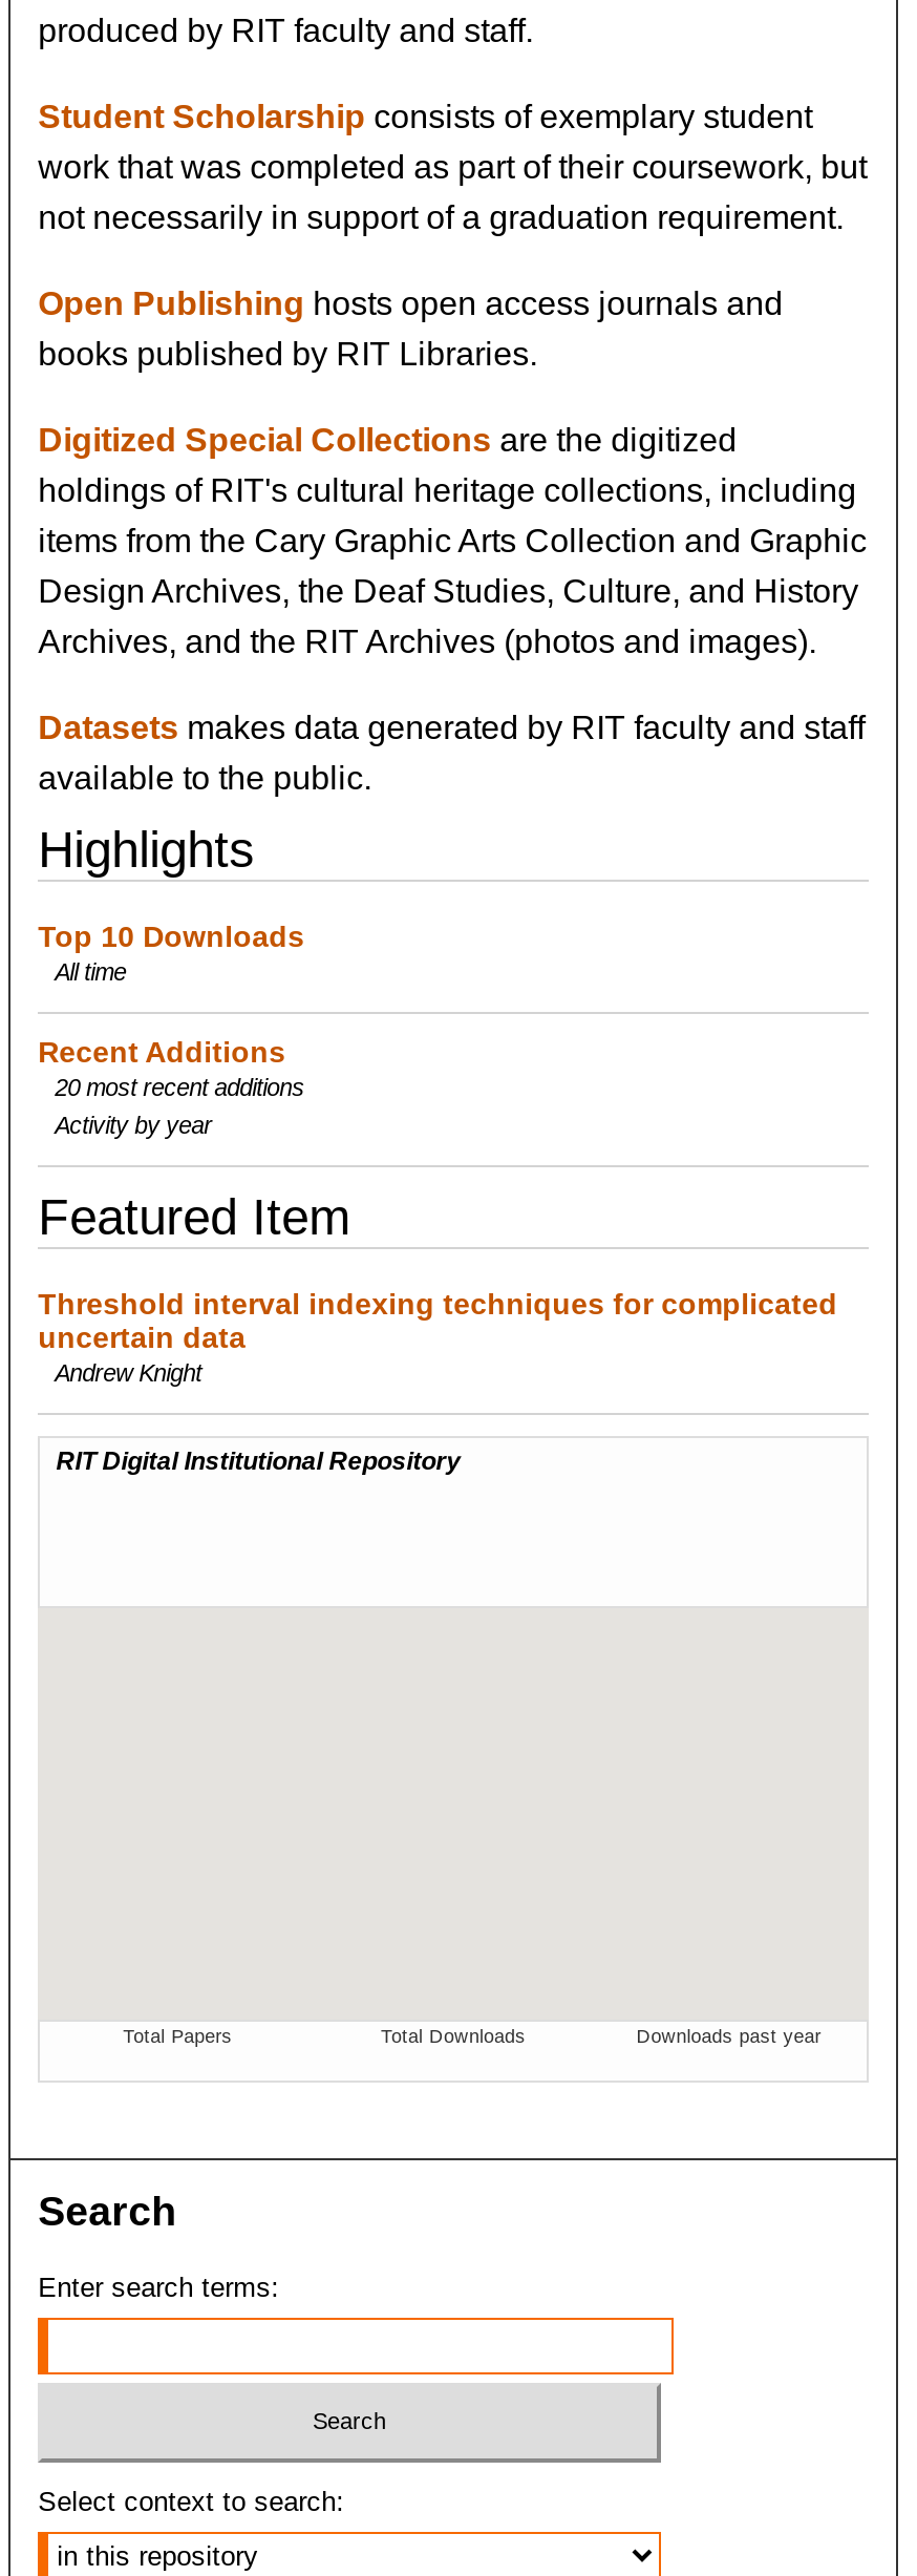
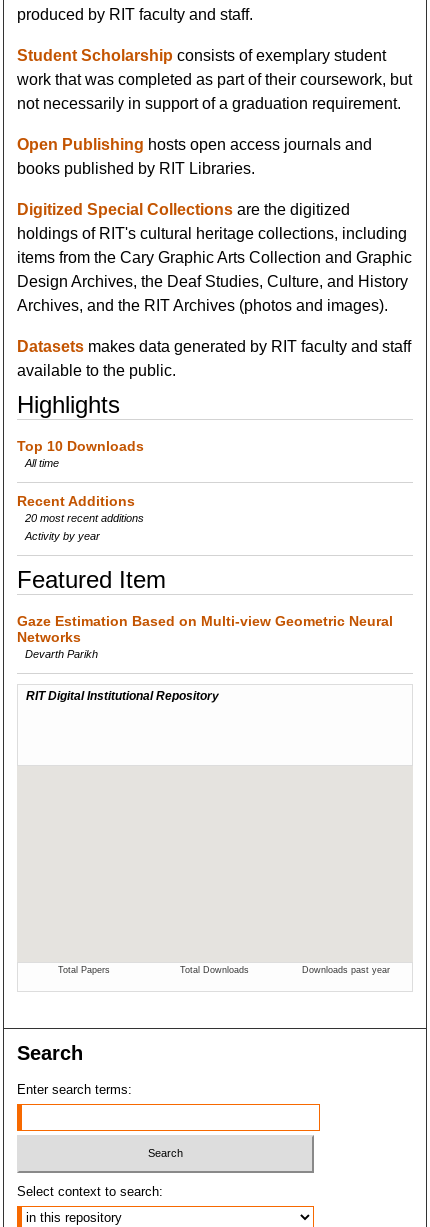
[38,1287,837,1385] Threshold interval indexing techniques for complicated | uncertain data | Andrew Knight -> [17,613,393,660] Gaze Estimation Based on Multi-view Geometric Neural | Networks | Devarth Parikh

